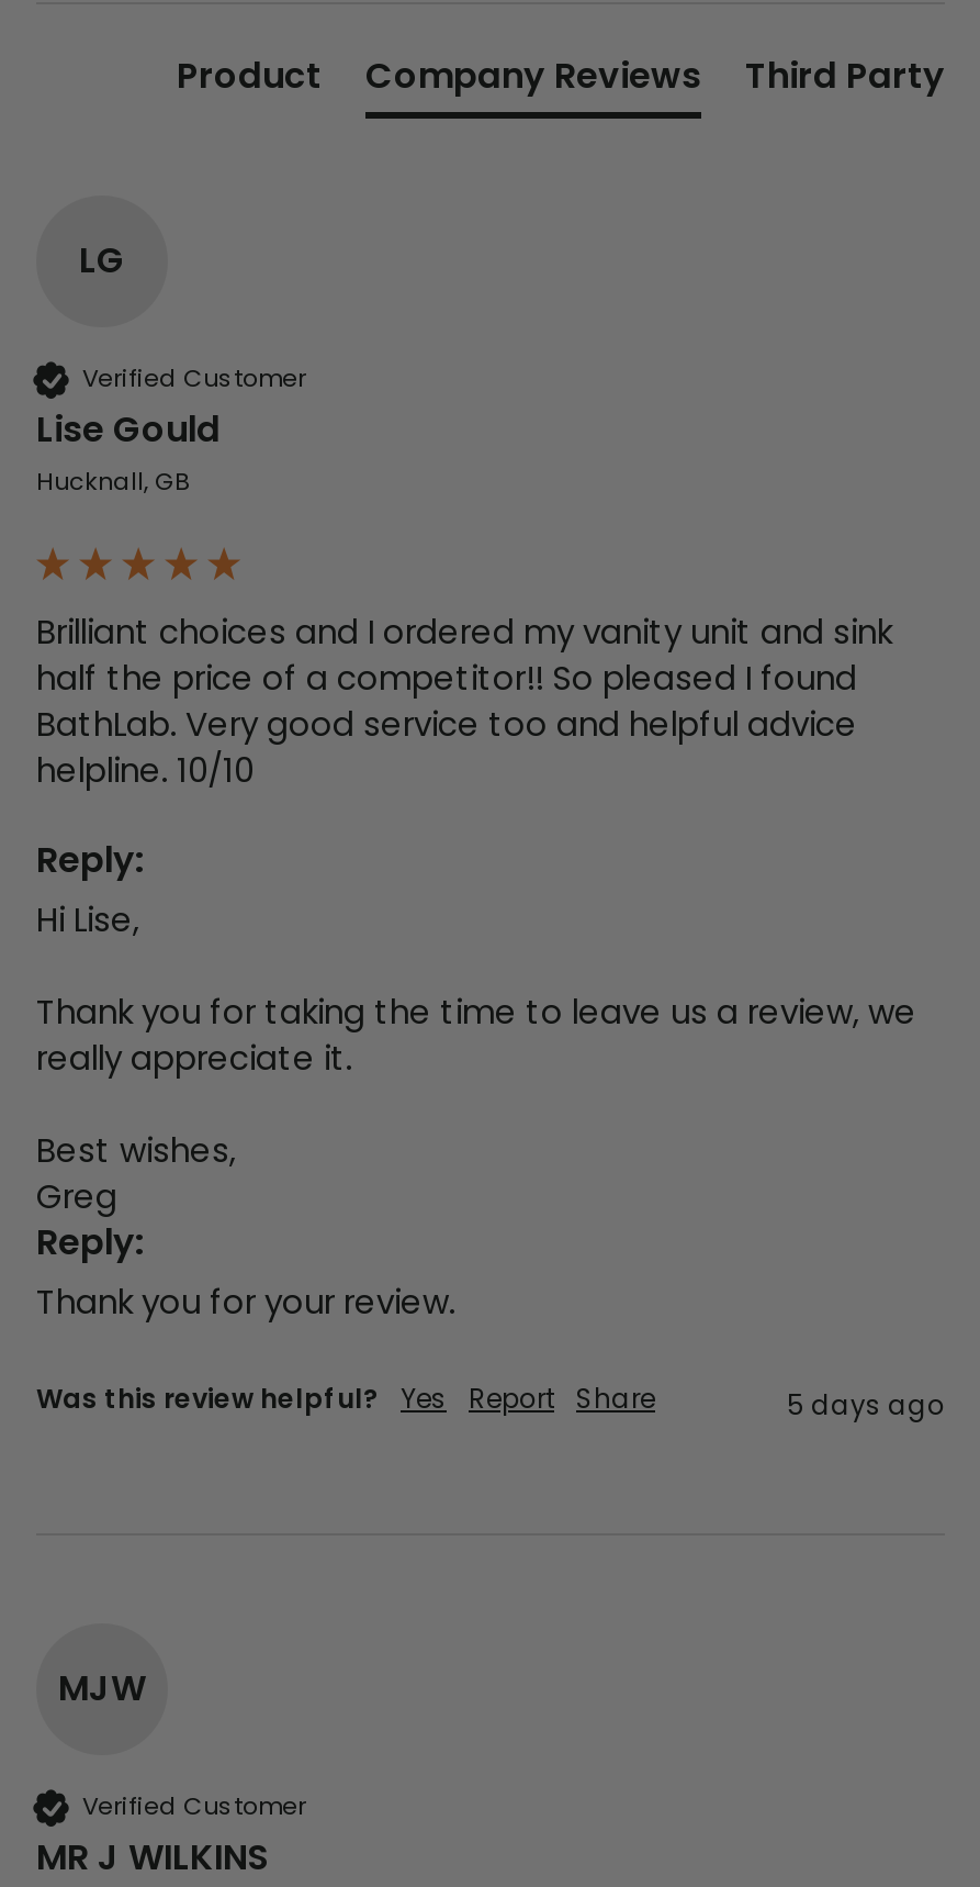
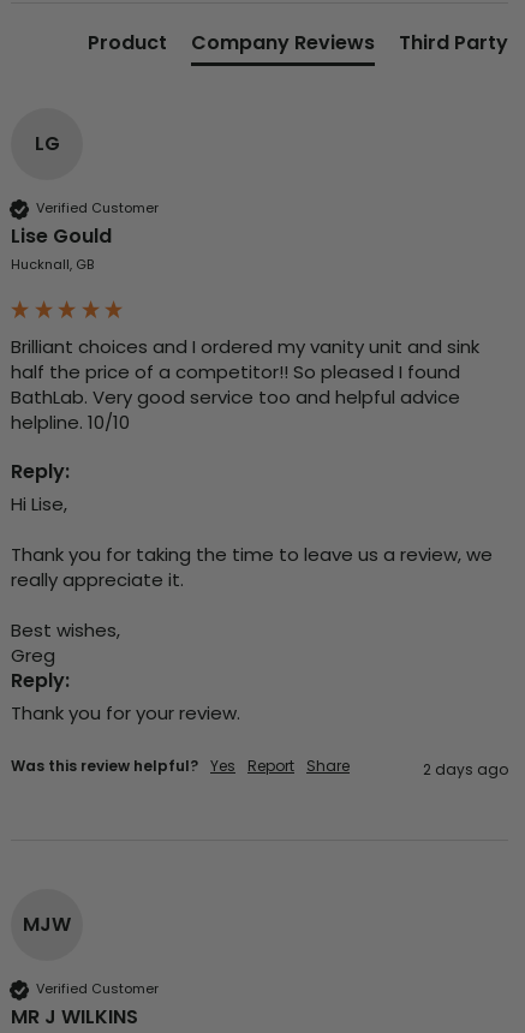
[787,1385,945,1423] 5 days ago -> [423,759,508,779] 2 days ago

